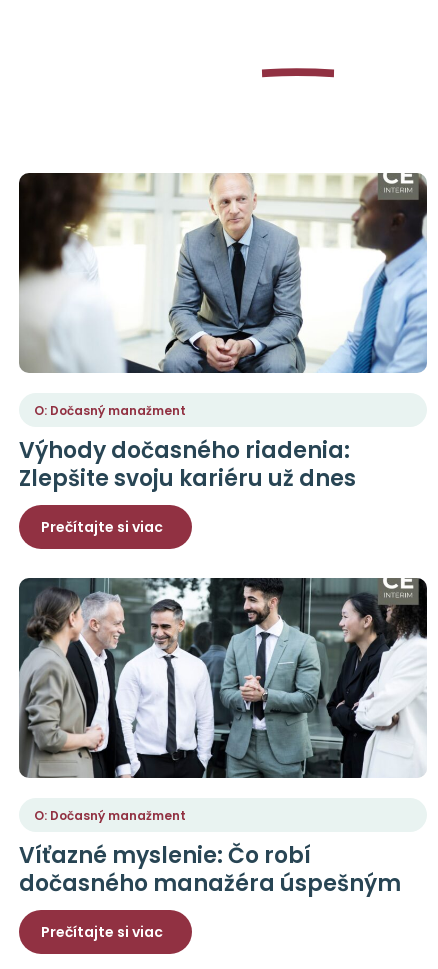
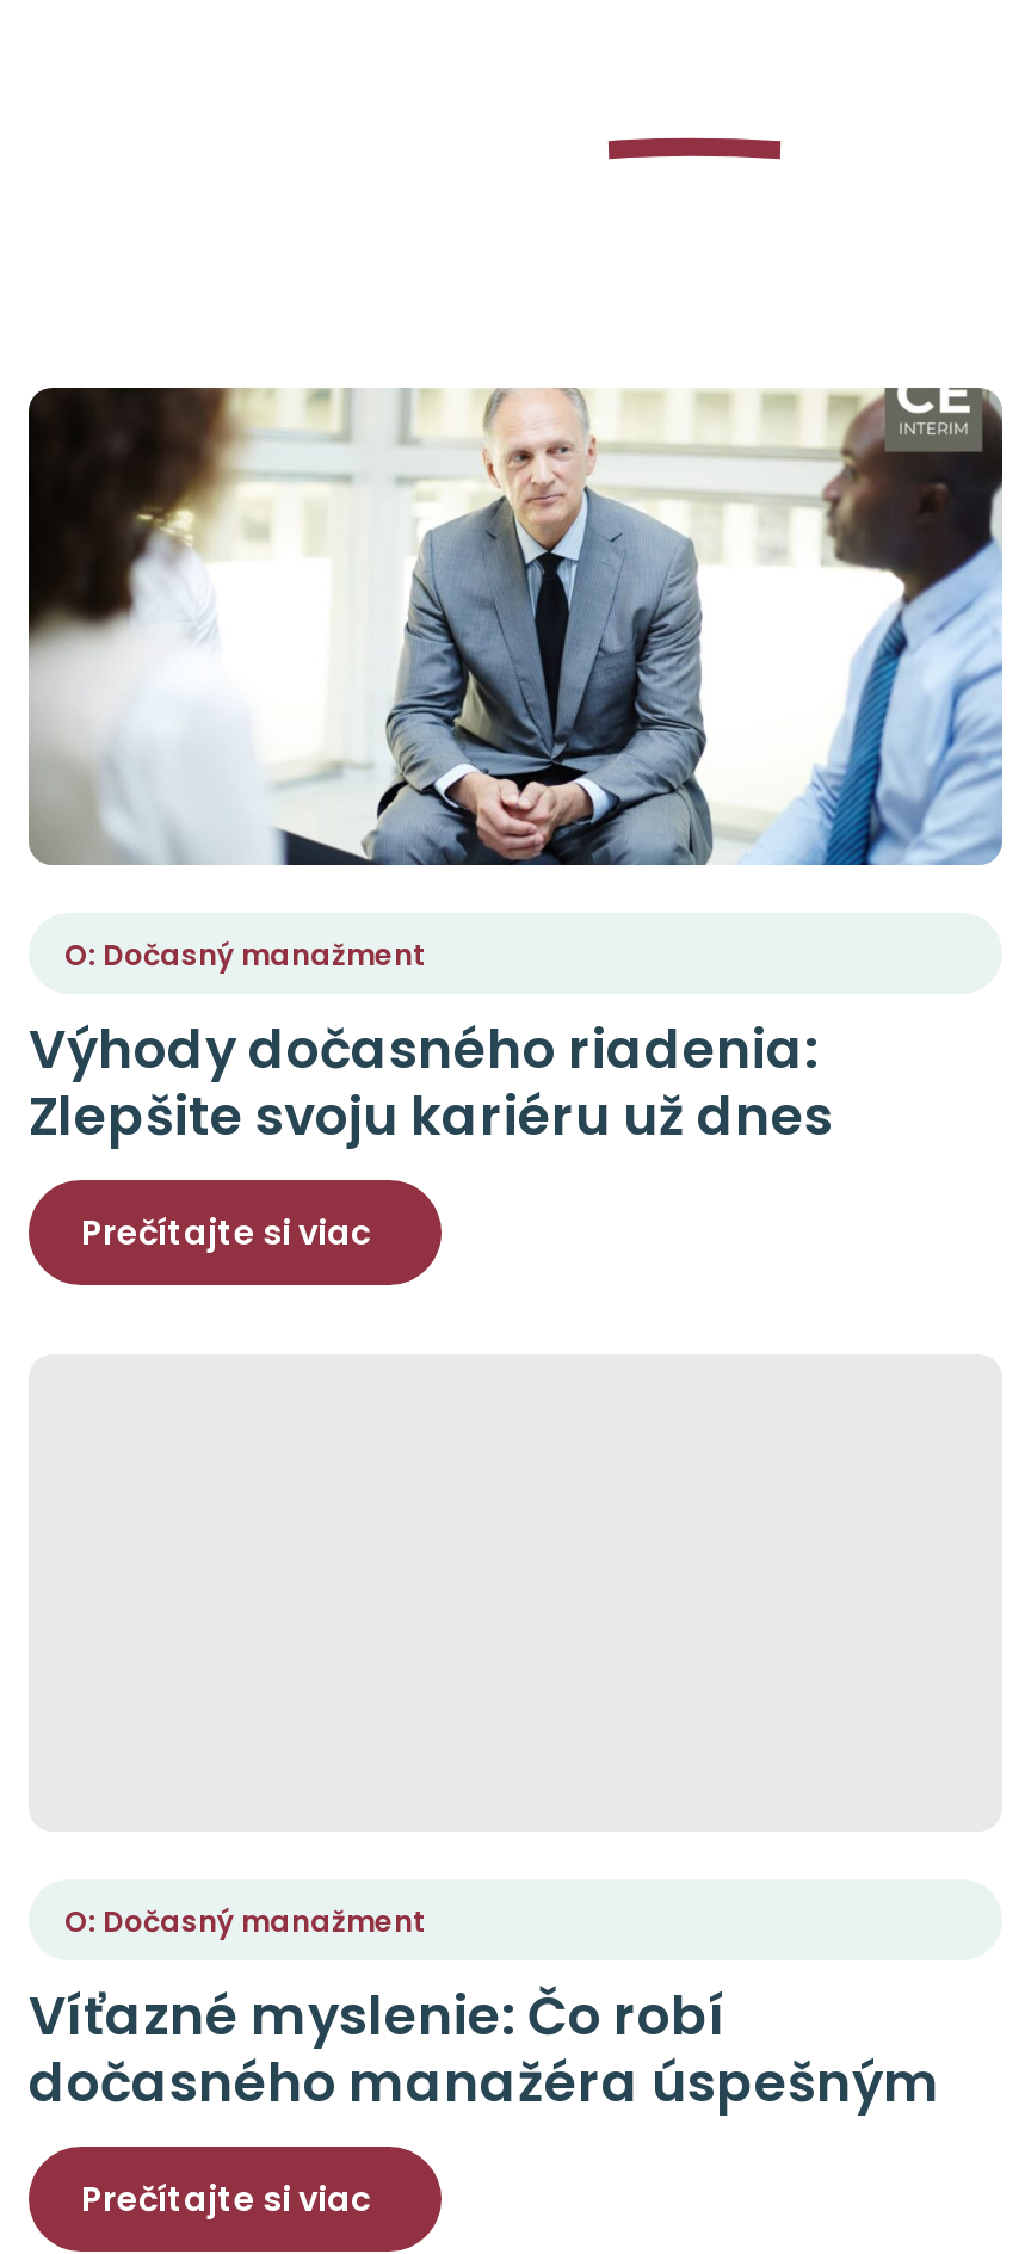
[18,577,428,779] [image] -> none

